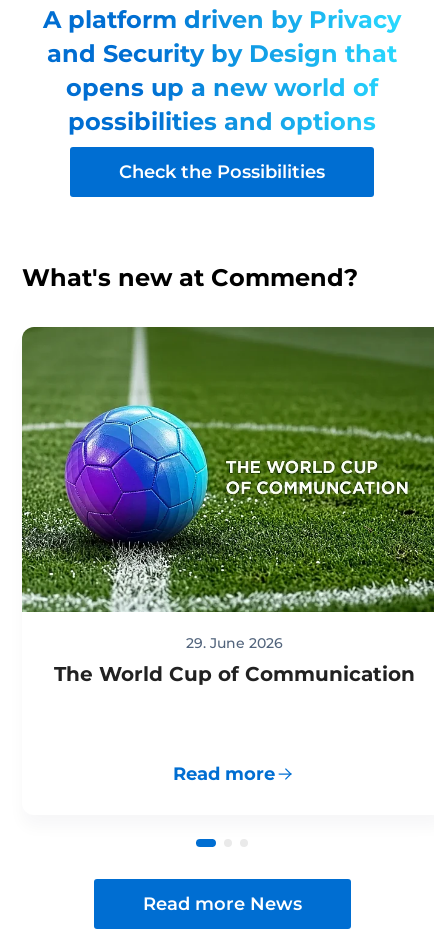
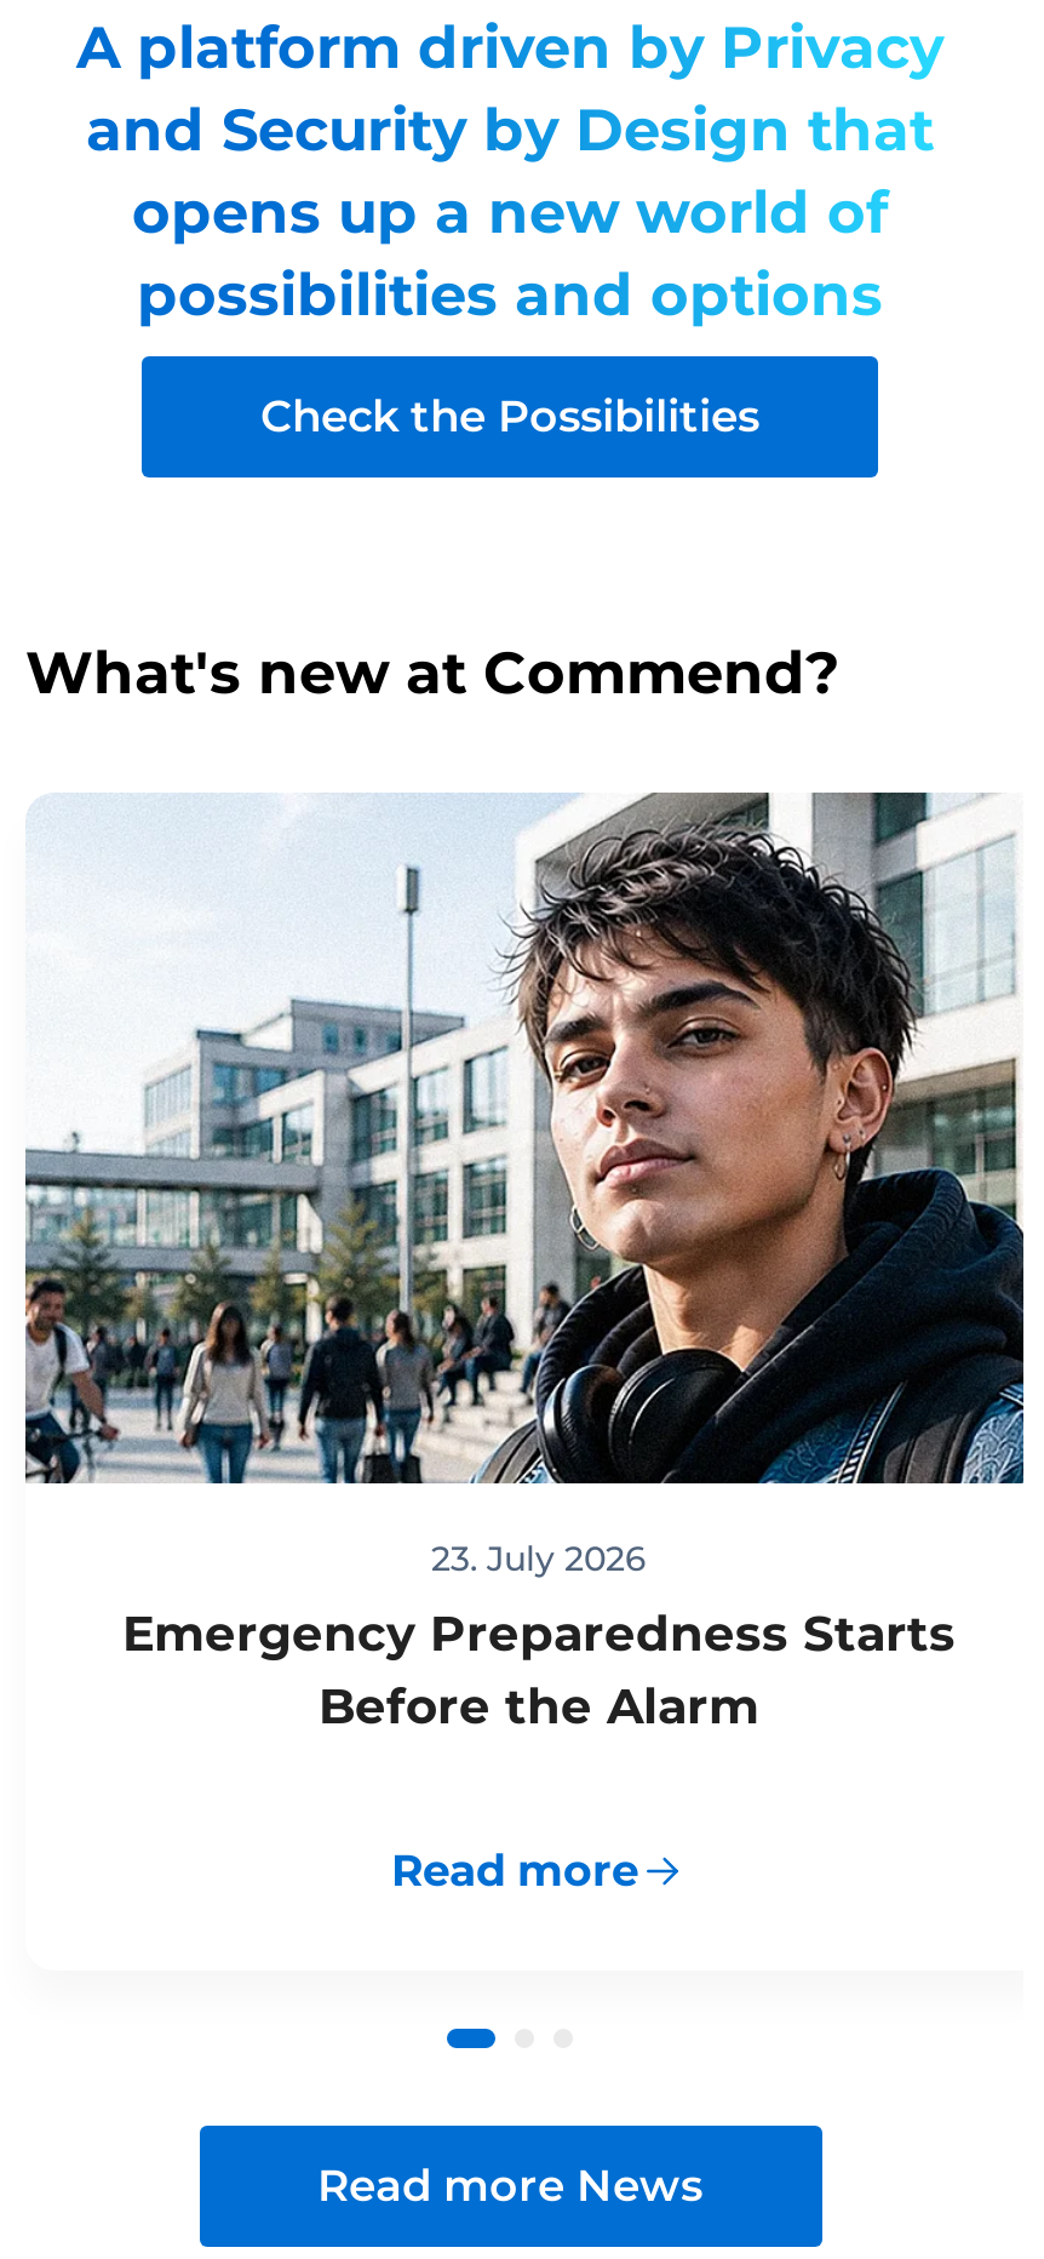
[21,326,435,686] [image] | 29. June 2026 | The World Cup of Communication -> [23,793,1026,1735] [image] | 23. July 2026 | Emergency Preparedness Starts | Before the Alarm

